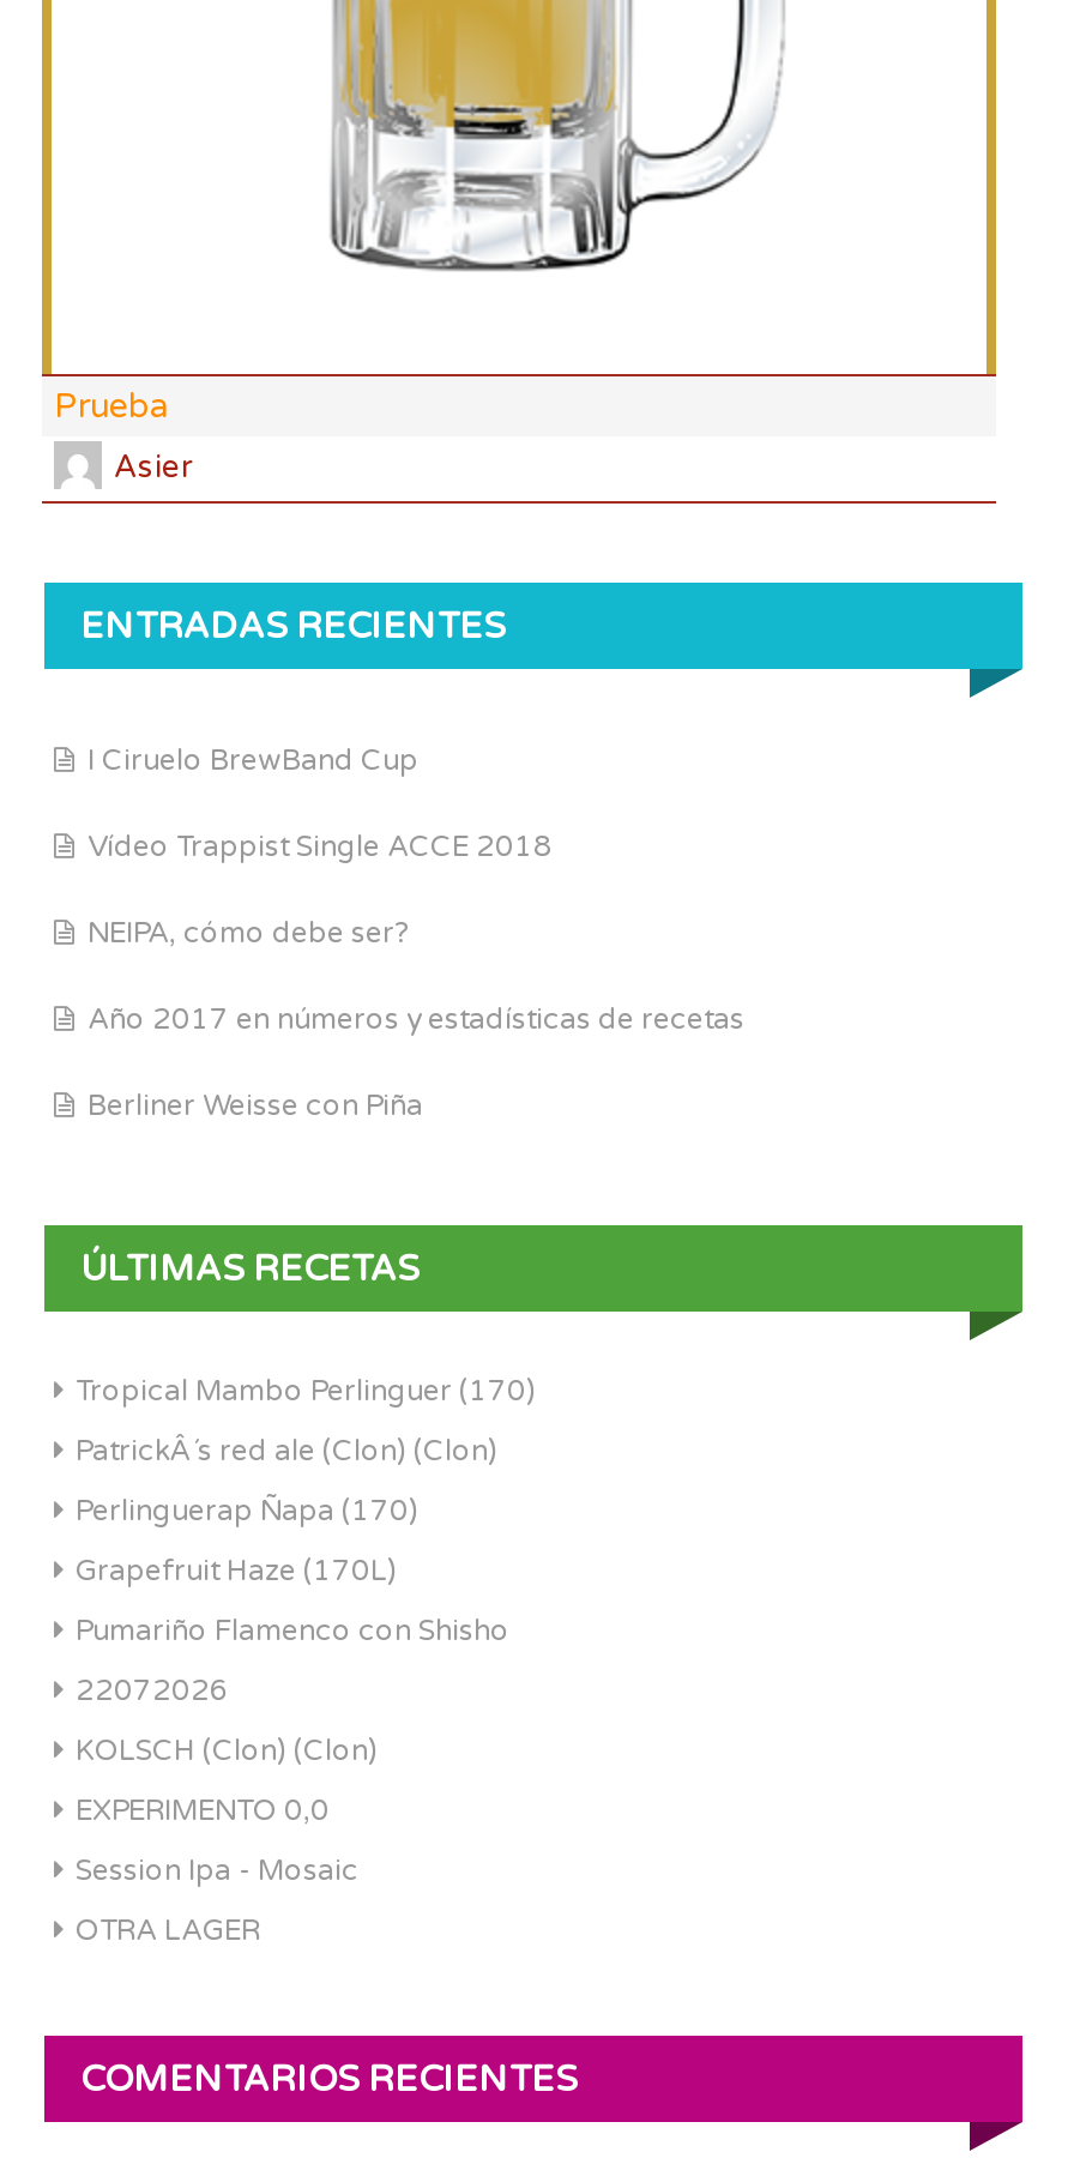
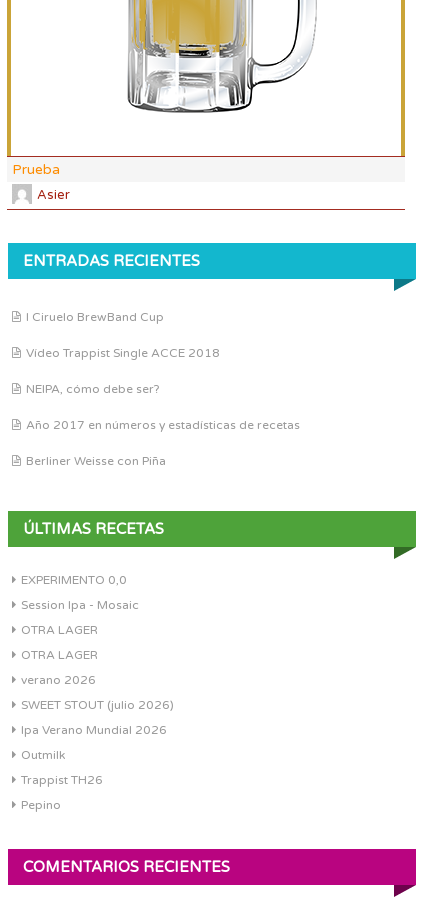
[76,1374,536,1767] Tropical Mambo Perlinguer (170) | PatrickÂ´s red ale (Clon) (Clon) | Perlinguerap Ñapa (170) | Grapefruit Haze (170L) | Pumariño Flamenco con Shisho | 22072026 | KOLSCH (Clon) (Clon) -> none
moved [76,1794,358,1947] -> [21,573,139,637]: EXPERIMENTO 0,0 | Session Ipa - Mosaic | OTRA LAGER
none -> [21,648,174,812] OTRA LAGER | verano 2026 | SWEET STOUT (julio 2026) | Ipa Verano Mundial 2026 | Outmilk | Trappist TH26 | Pepino

